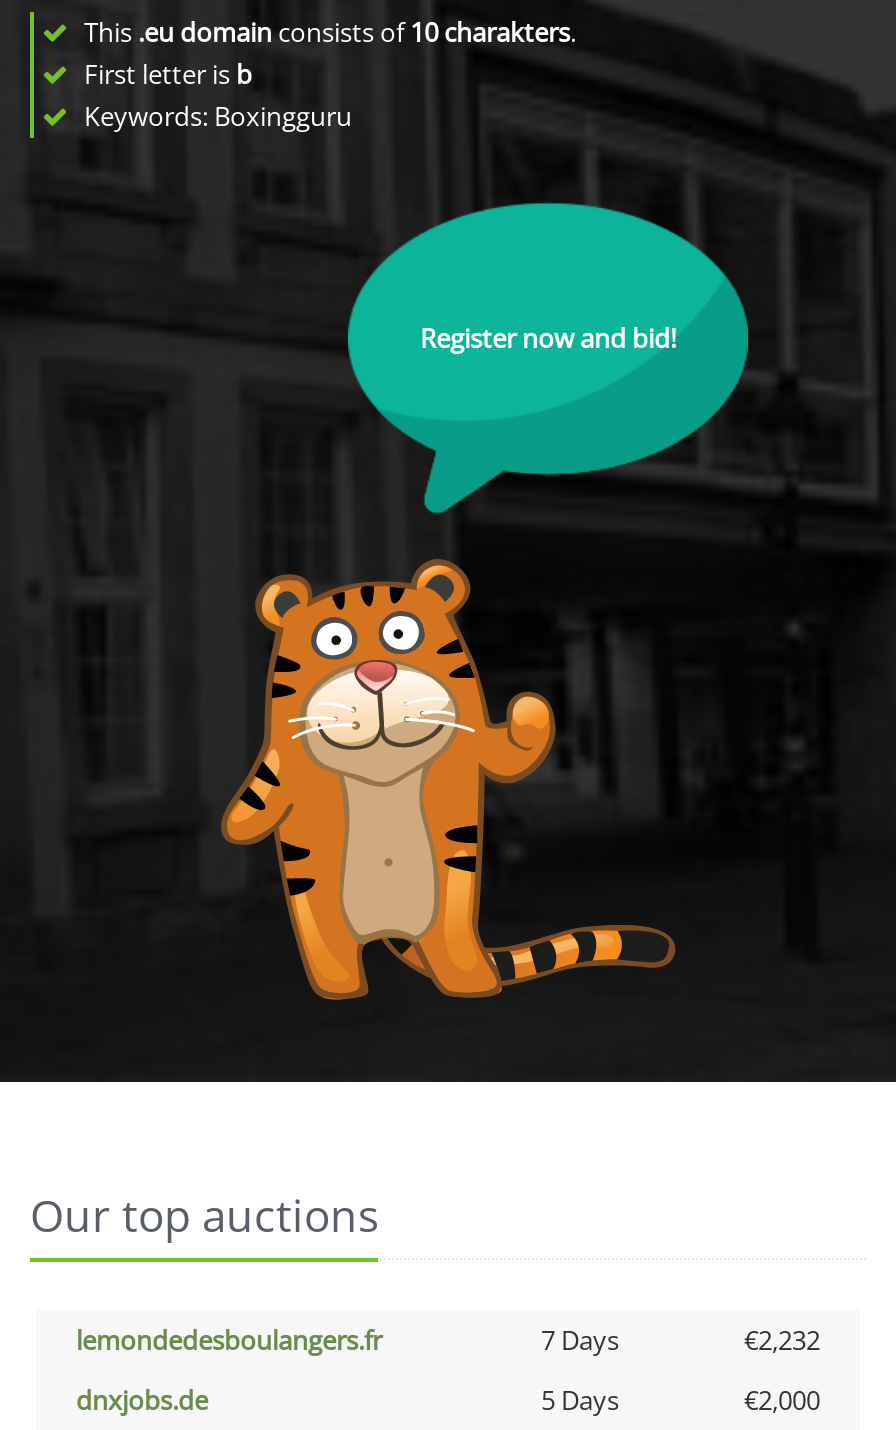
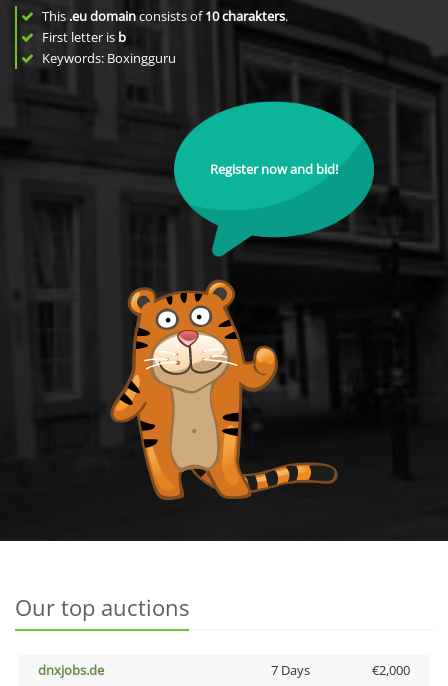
[76,1322,820,1358] lemondedesboulangers.fr | 7 Days | €2,232 -> none
[541,1382,619,1418] 5 Days -> [270,661,309,679] 7 Days

